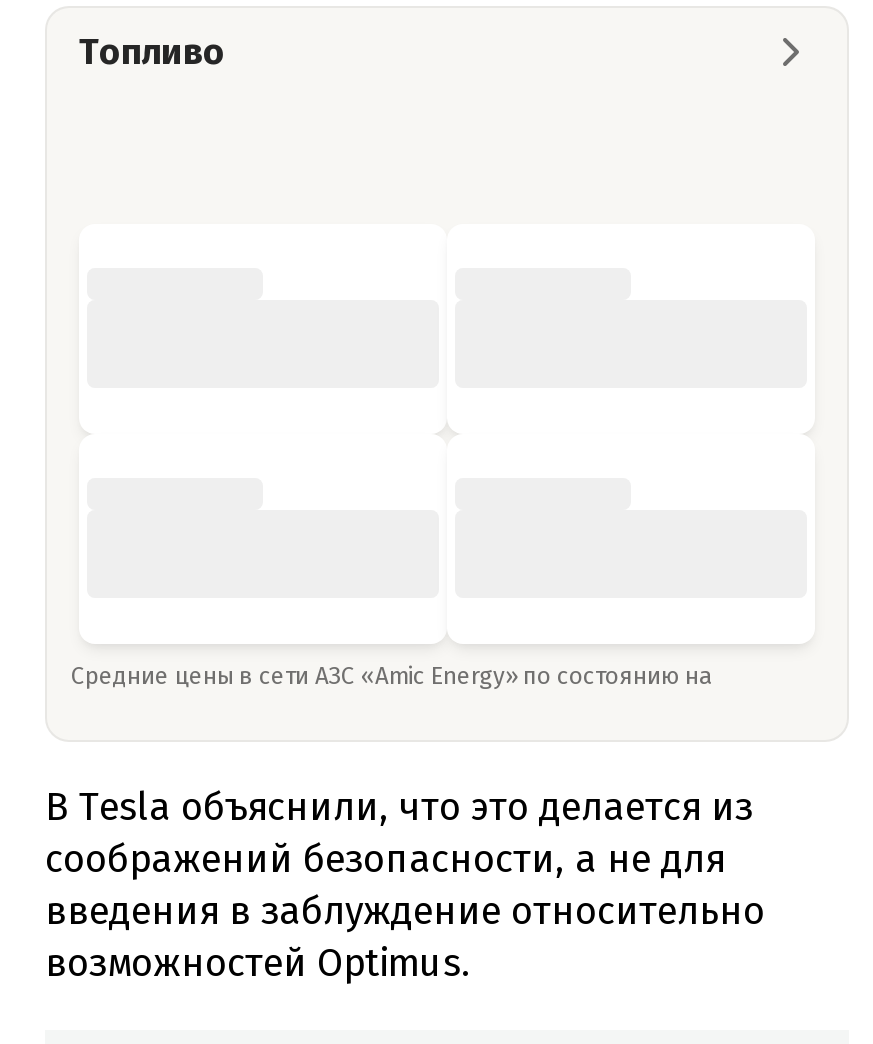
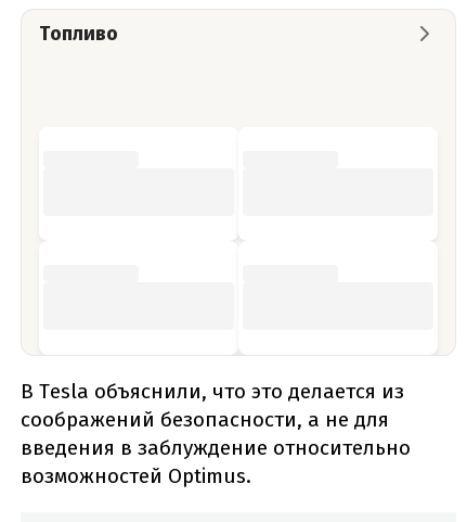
[71,661,719,689] Средние цены в сети АЗС «Amic Energy» по состоянию на -> none

